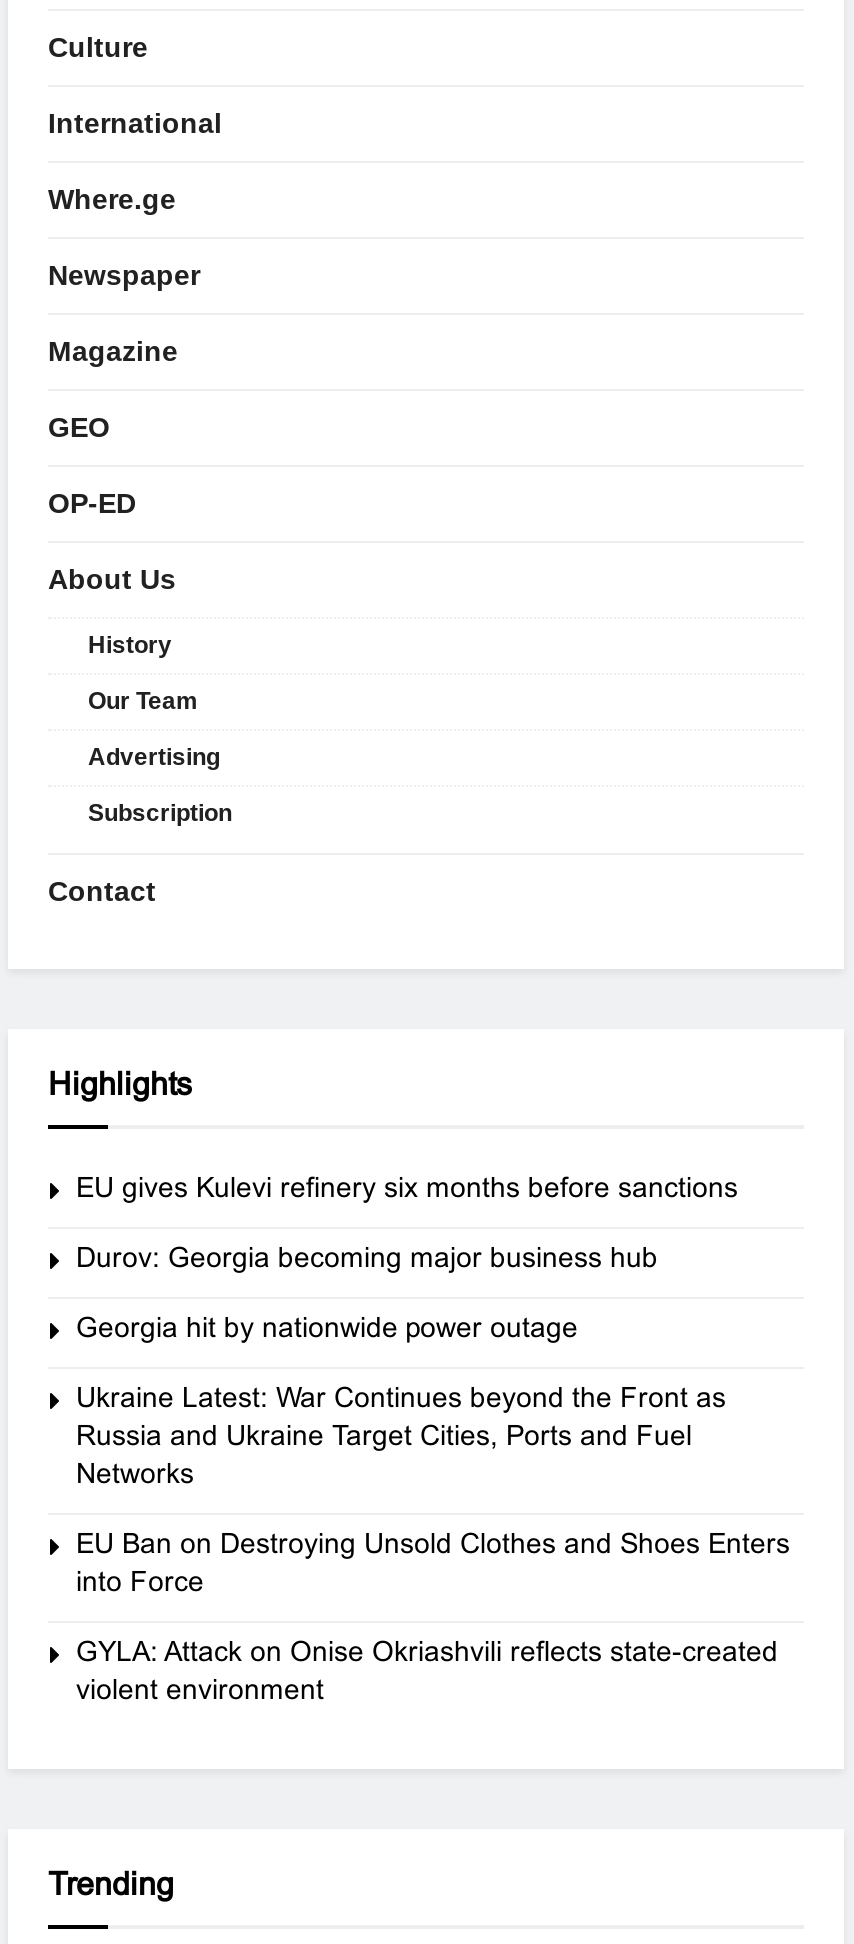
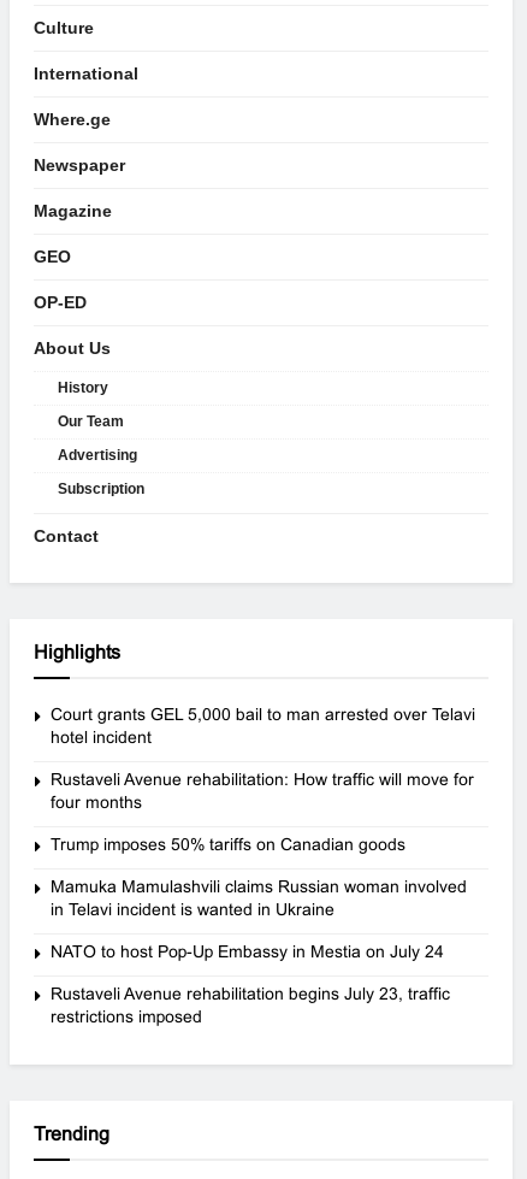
[76,1171,738,1203] EU gives Kulevi refinery six months before sanctions -> [51,704,475,746] Court grants GEL 5,000 bail to man arrested over Telavi | hotel incident
[76,1241,658,1273] Durov: Georgia becoming major business hub -> [51,769,474,811] Rustaveli Avenue rehabilitation: How traffic will move for | four months
[76,1311,578,1343] Georgia hit by nationwide power outage -> [51,834,405,854] Trump imposes 50% tariffs on Canadian goods
[76,1381,726,1489] Ukraine Latest: War Continues beyond the Front as | Russia and Ukraine Target Cities, Ports and Fuel | Networks -> [51,876,467,919] Mamuka Mamulashvili claims Russian woman involved | in Telavi incident is wanted in Ukraine
[76,1527,790,1597] EU Ban on Destroying Unsold Clothes and Shoes Enters | into Force -> [51,942,444,961] NATO to host Pop-Up Embassy in Mestia on July 24
[76,1635,778,1705] GYLA: Attack on Onise Okriashvili reflects state-created | violent environment -> [51,984,450,1026] Rustaveli Avenue rehabilitation begins July 23, traffic | restrictions imposed

